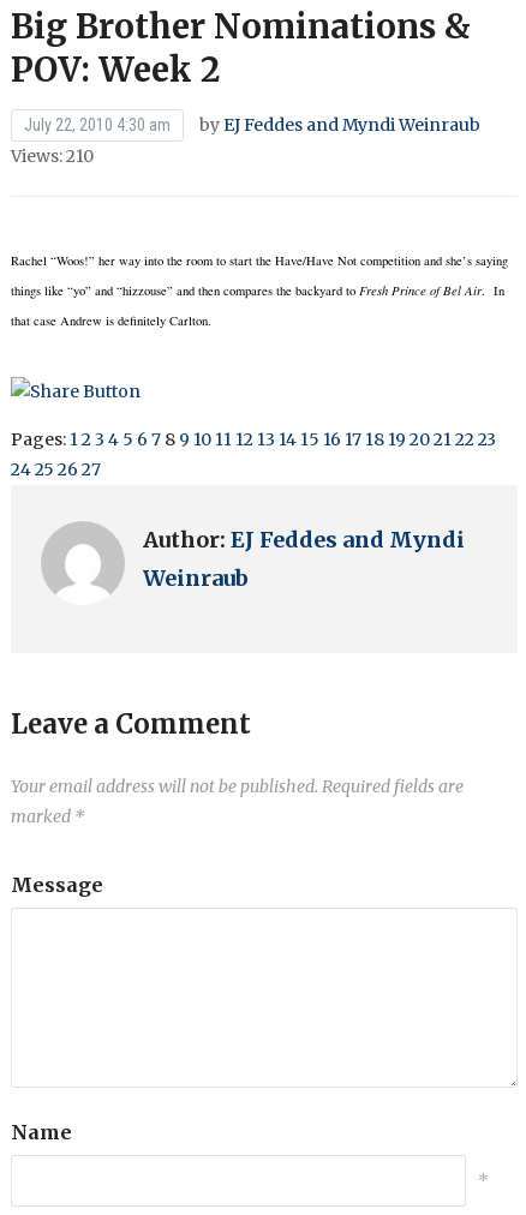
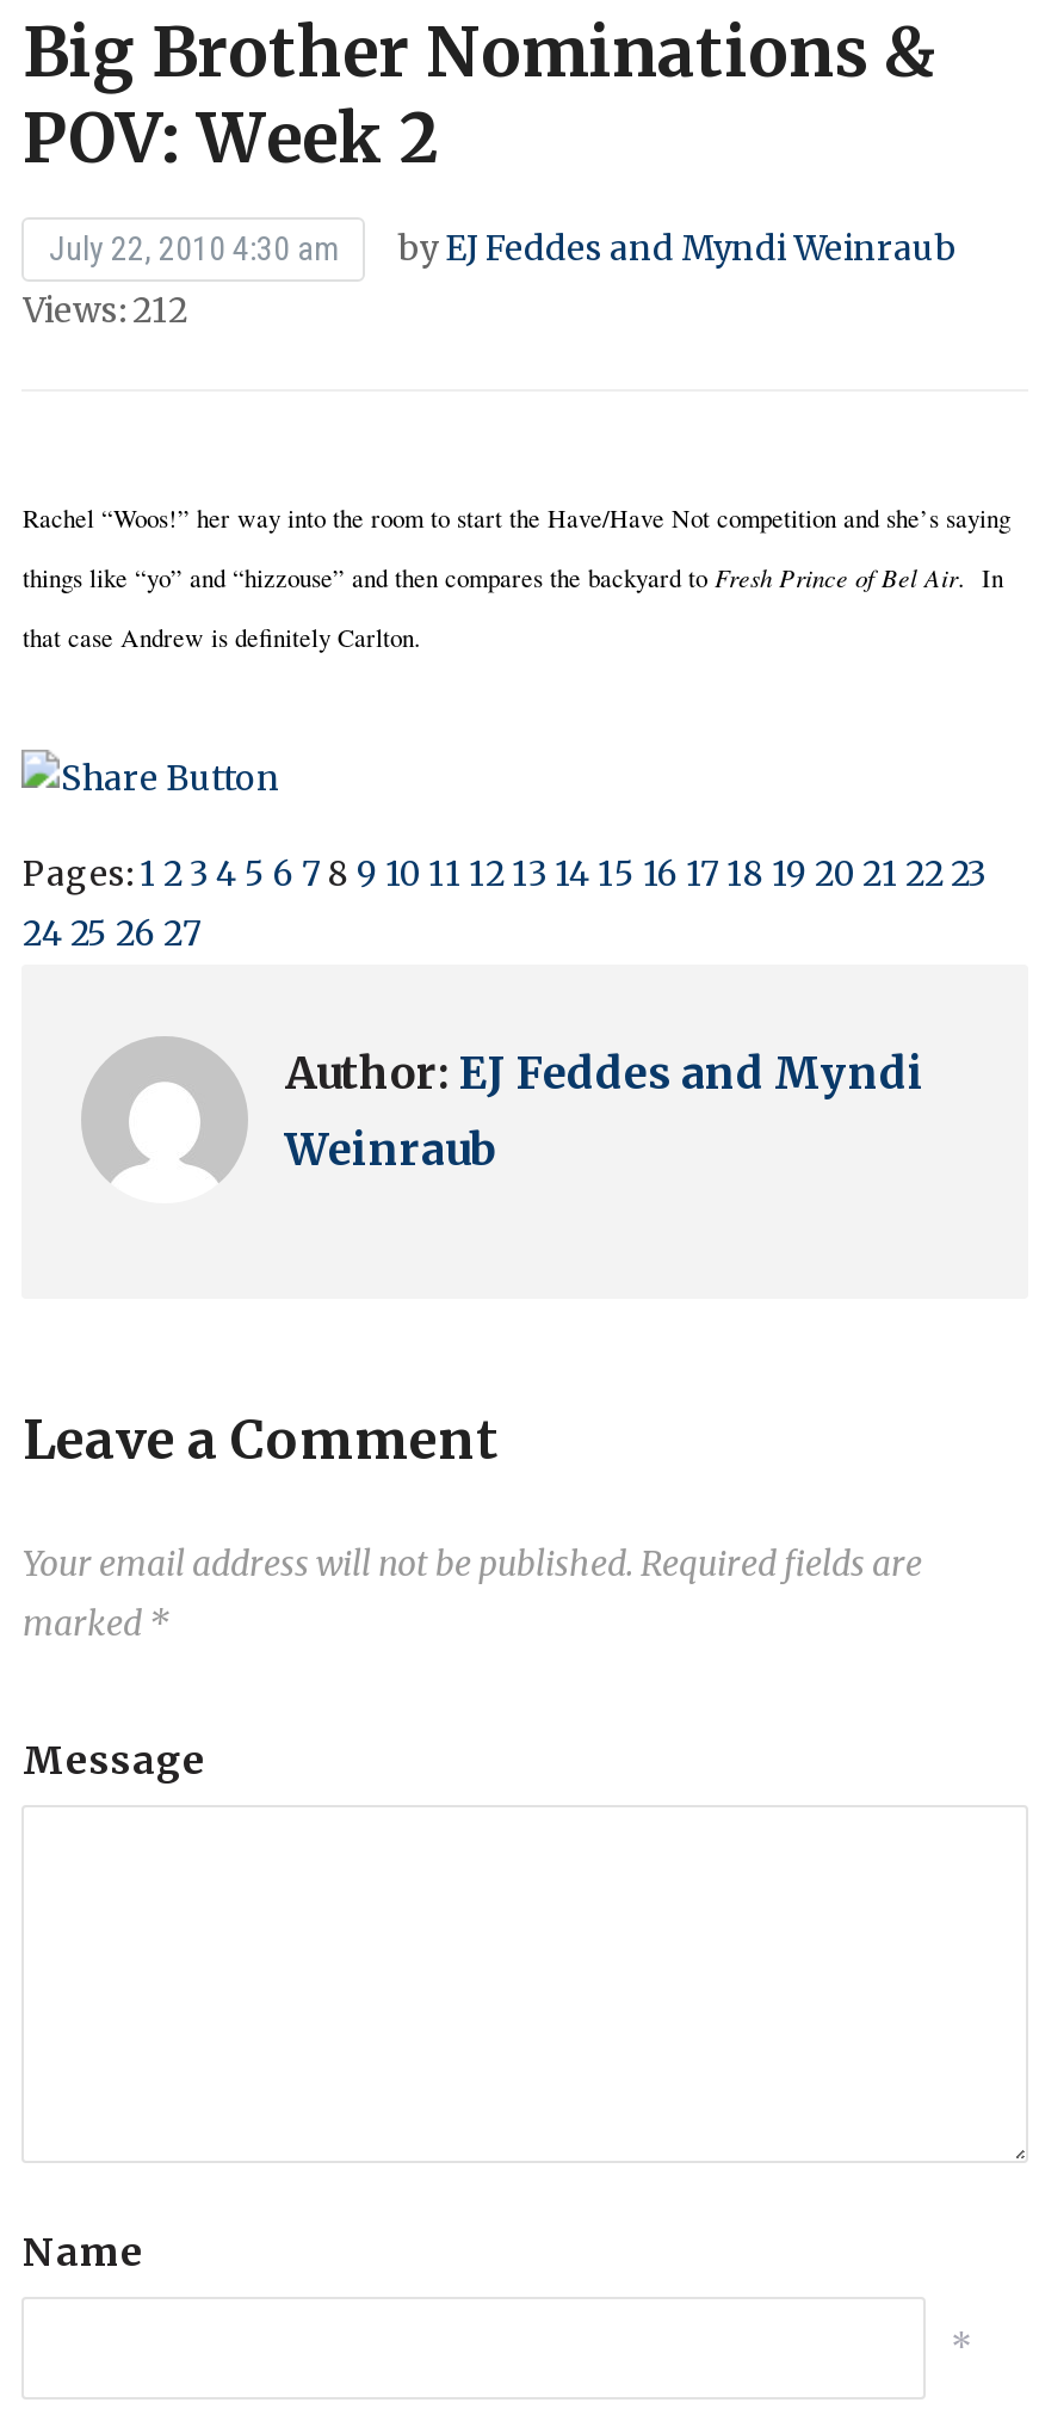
[11,145,94,167] Views: 210 -> [22,289,187,332] Views: 212

